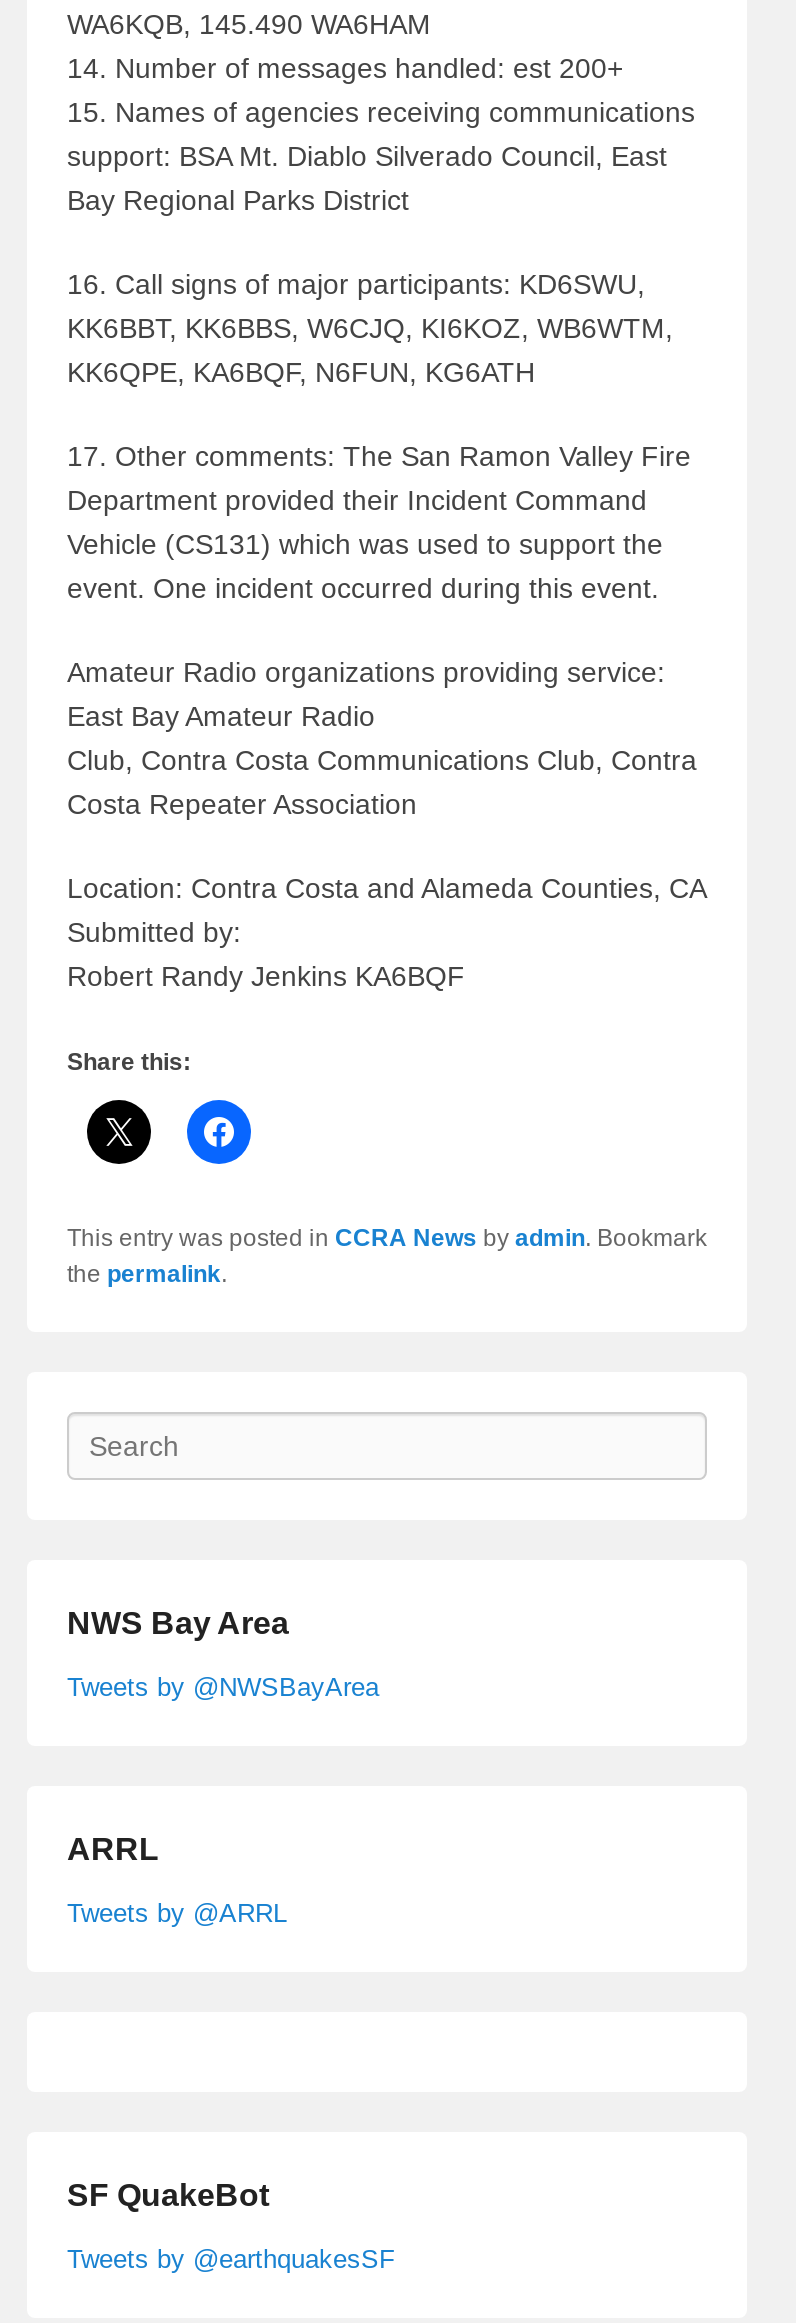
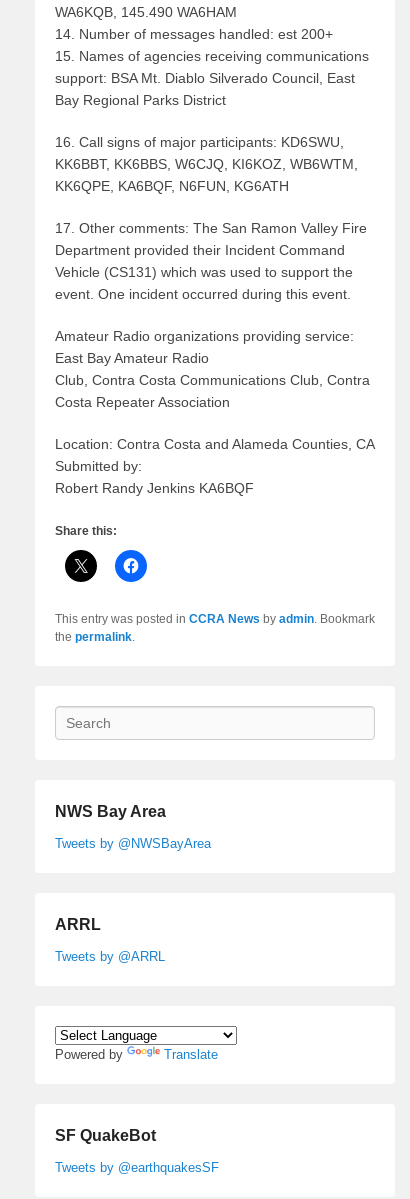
none -> [55,1047,218,1062] Powered by | Translate

